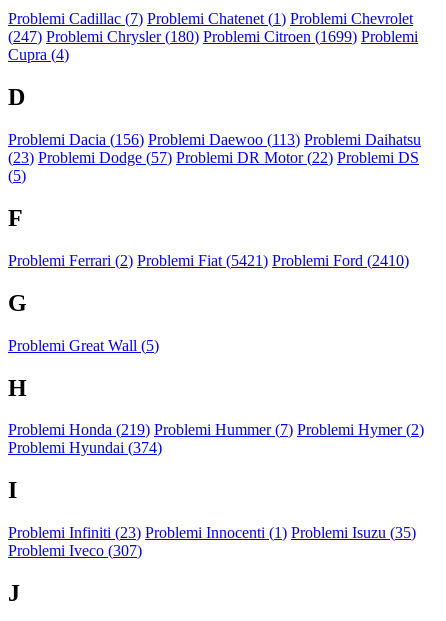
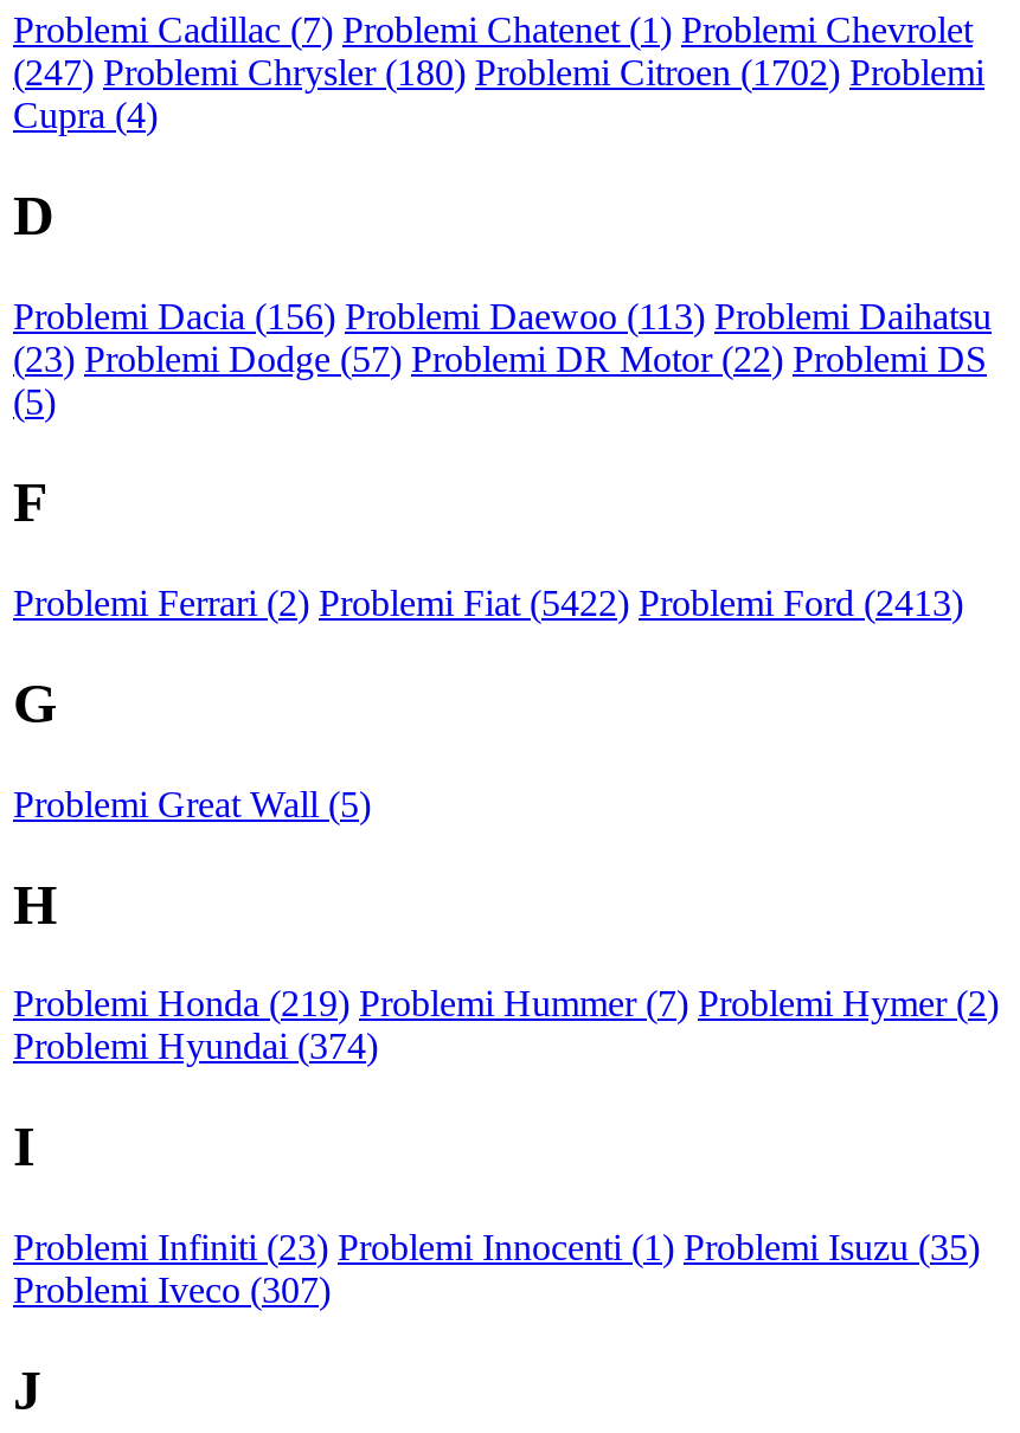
[8,28,418,45] (247) Problemi Chrysler (180) Problemi Citroen (1699) Problemi -> [13,53,984,93] (247) Problemi Chrysler (180) Problemi Citroen (1702) Problemi
[8,252,409,269] Problemi Ferrari (2) Problemi Fiat (5421) Problemi Ford (2410) -> [13,582,963,622] Problemi Ferrari (2) Problemi Fiat (5422) Problemi Ford (2413)

